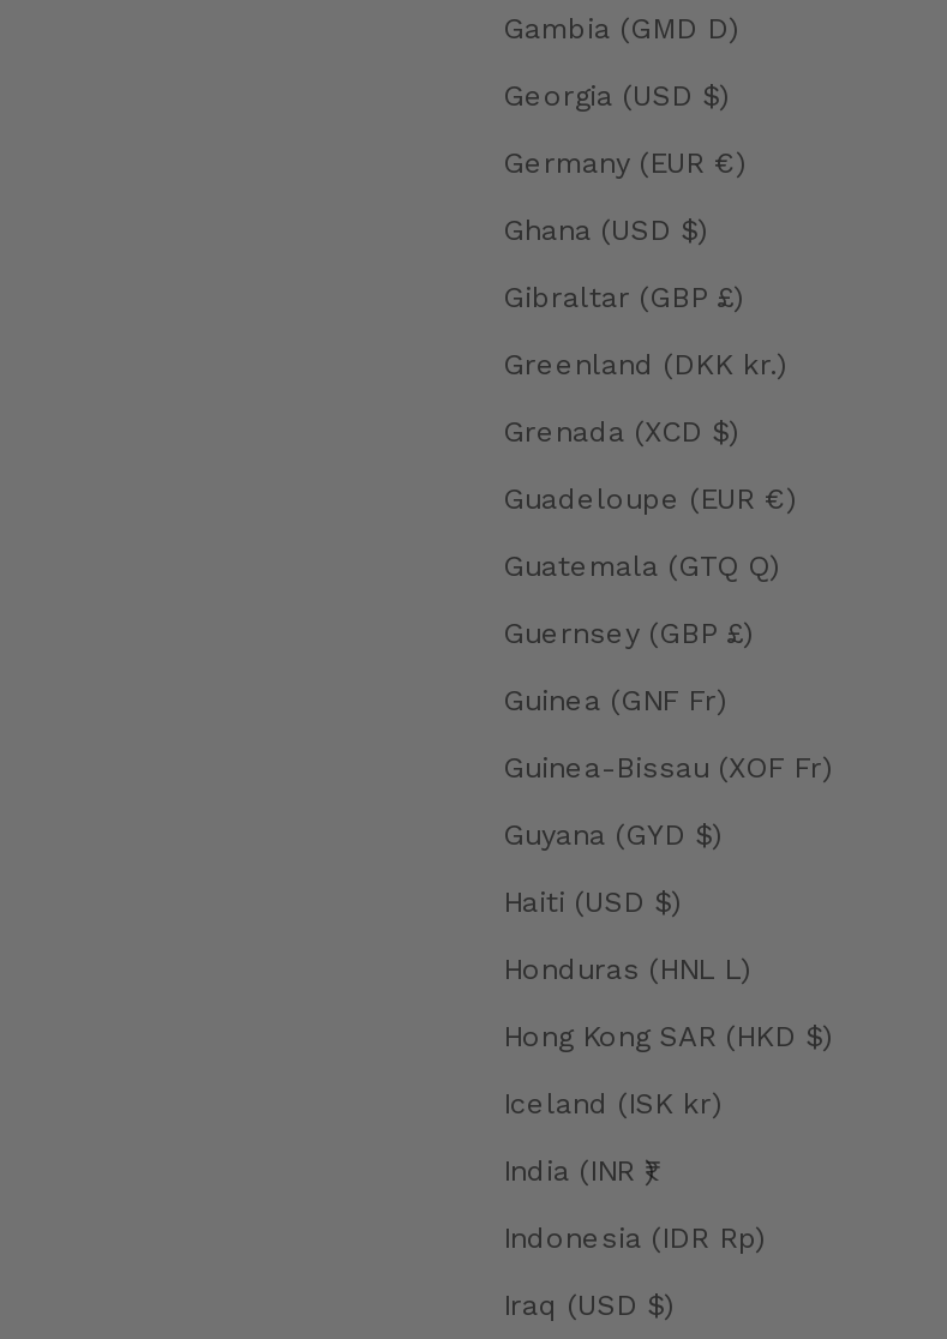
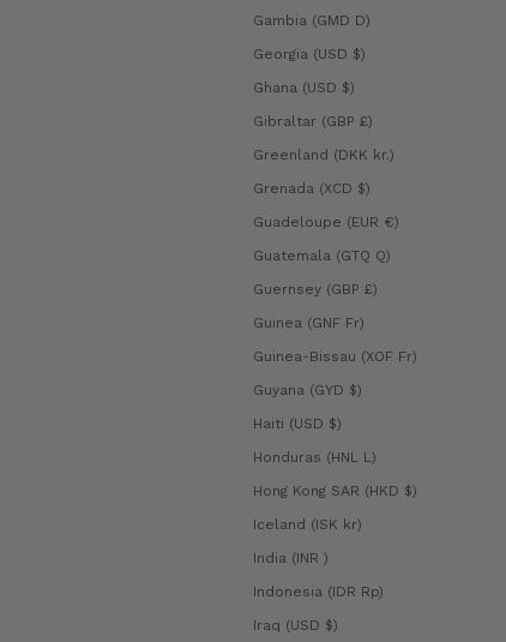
[503,145,745,179] Germany (EUR €) -> none

